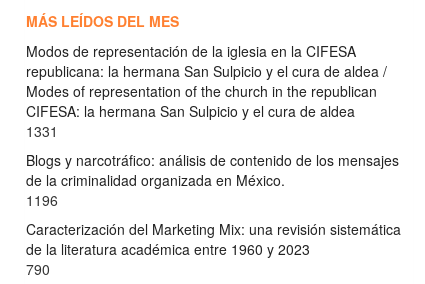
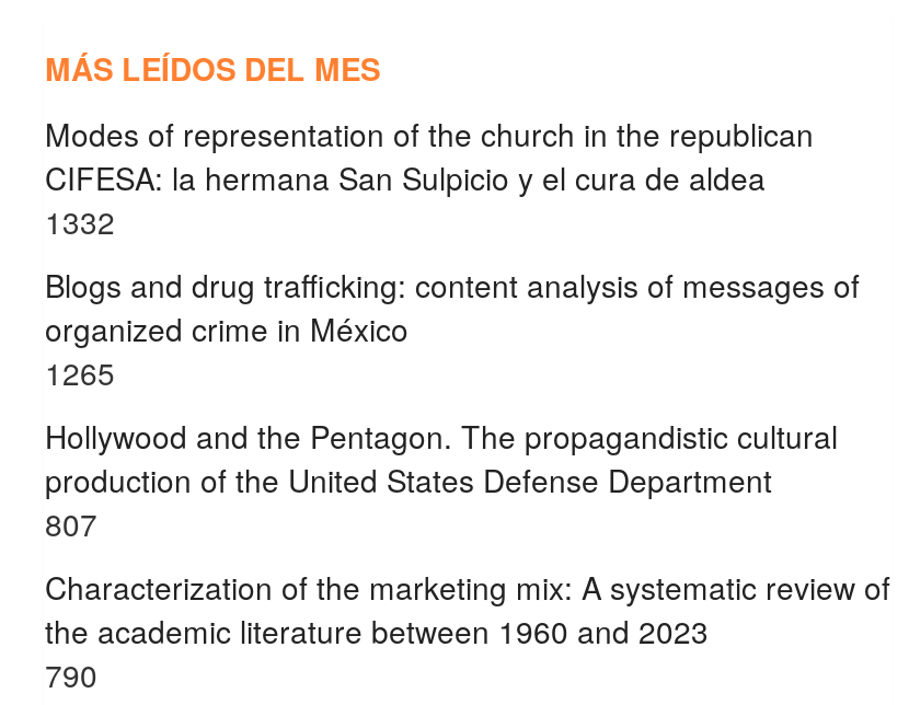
[26,40,387,80] Modos de representación de la iglesia en la CIFESA | republicana: la hermana San Sulpicio y el cura de aldea / -> none
moved [26,80,377,120] -> [45,111,814,198]: Modes of representation of the church in the republican | CIFESA: la hermana San Sulpicio y el cura de aldea
[26,120,401,258] 1331 | Blogs y narcotráfico: análisis de contenido de los mensajes | de la criminalidad organizada en México. | 1196 | Caracterización del Marketing Mix: una revisión sistemática | de la literatura académica entre 1960 y 2023 -> [45,198,890,651] 1332 | Blogs and drug trafficking: content analysis of messages of | organized crime in México | 1265 | Hollywood and the Pentagon. The propagandistic cultural | production of the United States Defense Department | 807 | Characterization of the marketing mix: A systematic review of | the academic literature between 1960 and 2023

